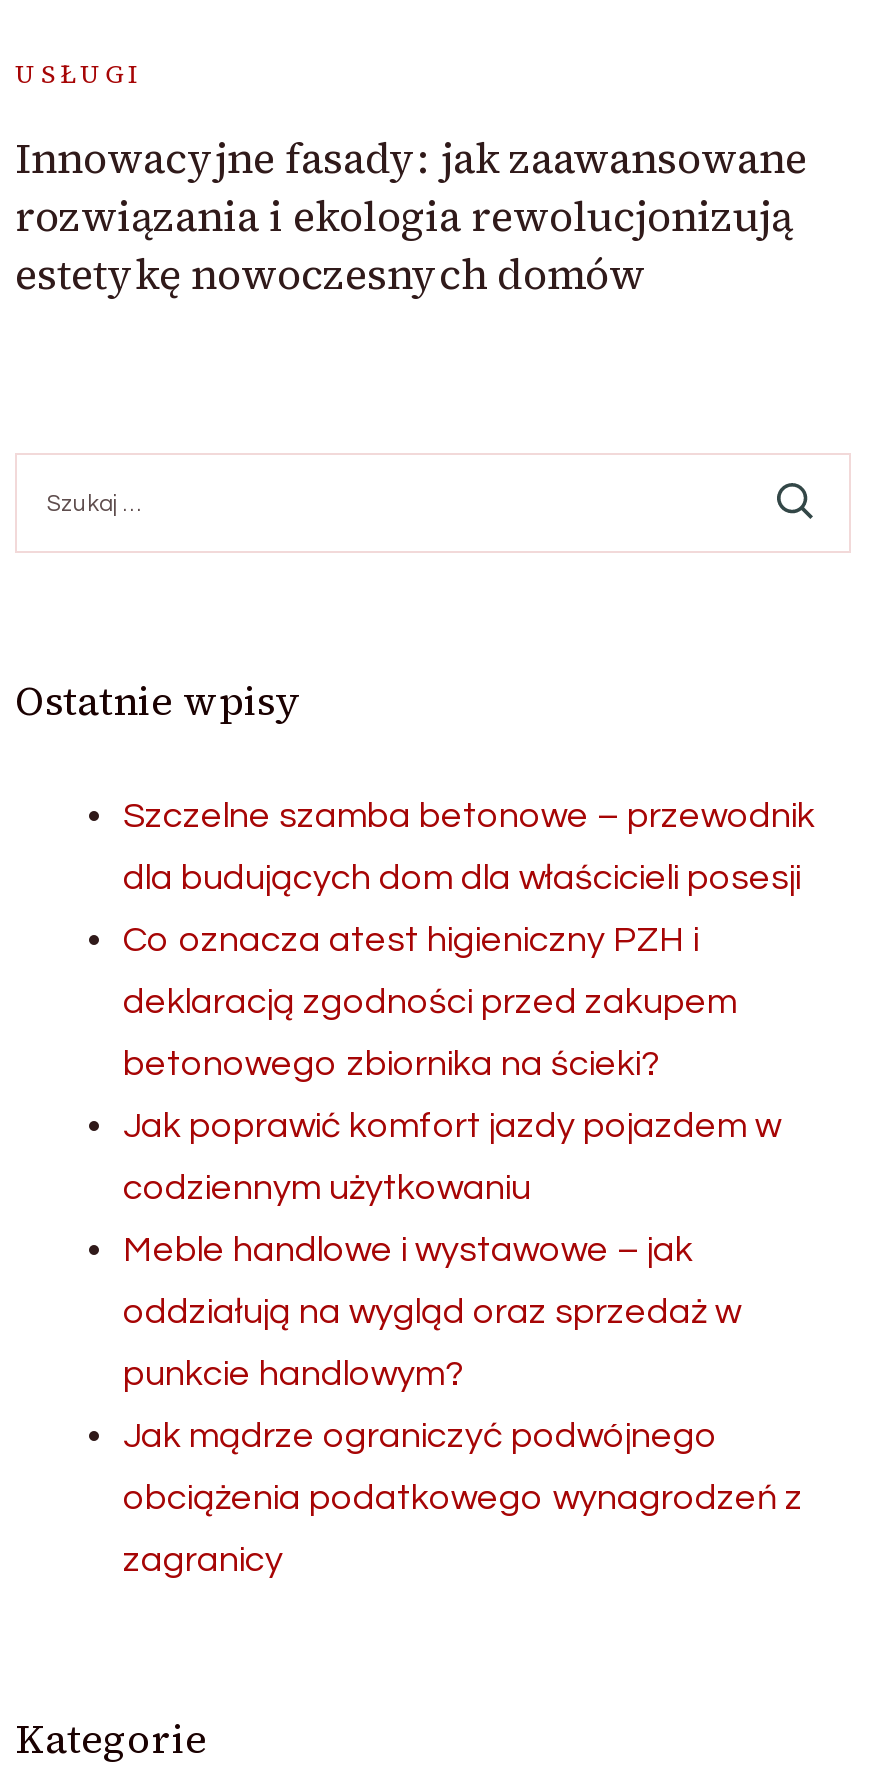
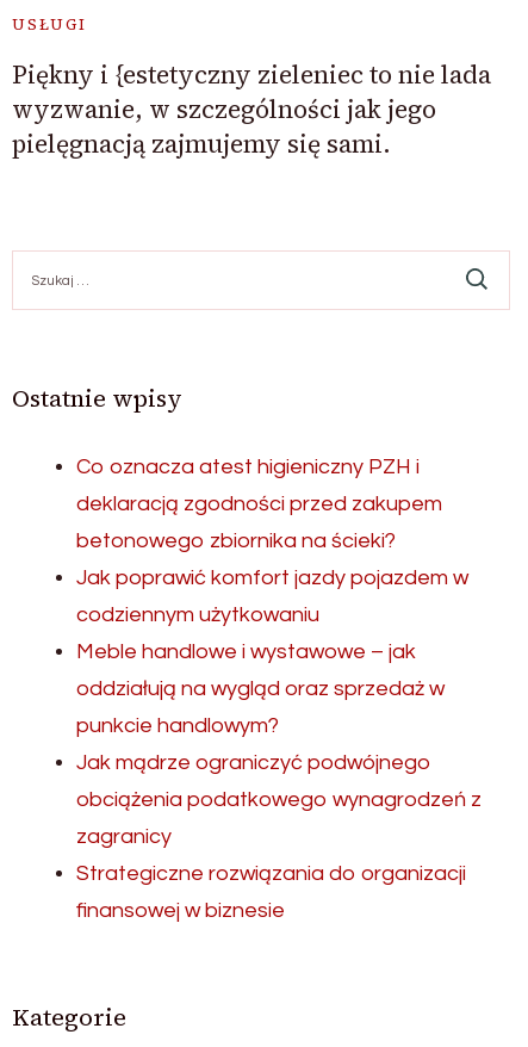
[15,129,807,303] Innowacyjne fasady: jak zaawansowane | rozwiązania i ekologia rewolucjonizują | estetykę nowoczesnych domów -> [12,57,491,161] Piękny i {estetyczny zieleniec to nie lada | wyzwanie, w szczególności jak jego | pielęgnacją zajmujemy się sami.
[123,797,815,897] Szczelne szamba betonowe – przewodnik | dla budujących dom dla właścicieli posesji -> none
moved [123,921,803,1579] -> [76,455,482,848]: Co oznacza atest higieniczny PZH i | deklaracją zgodności przed zakupem | betonowego zbiornika na ścieki? | ... | obciążenia podatkowego wynagrodzeń z | zagranicy
none -> [76,862,466,922] Strategiczne rozwiązania do organizacji | finansowej w biznesie

